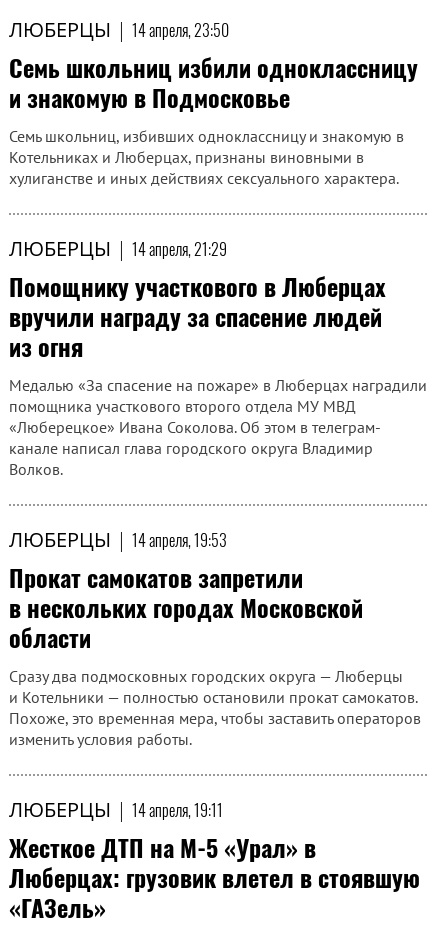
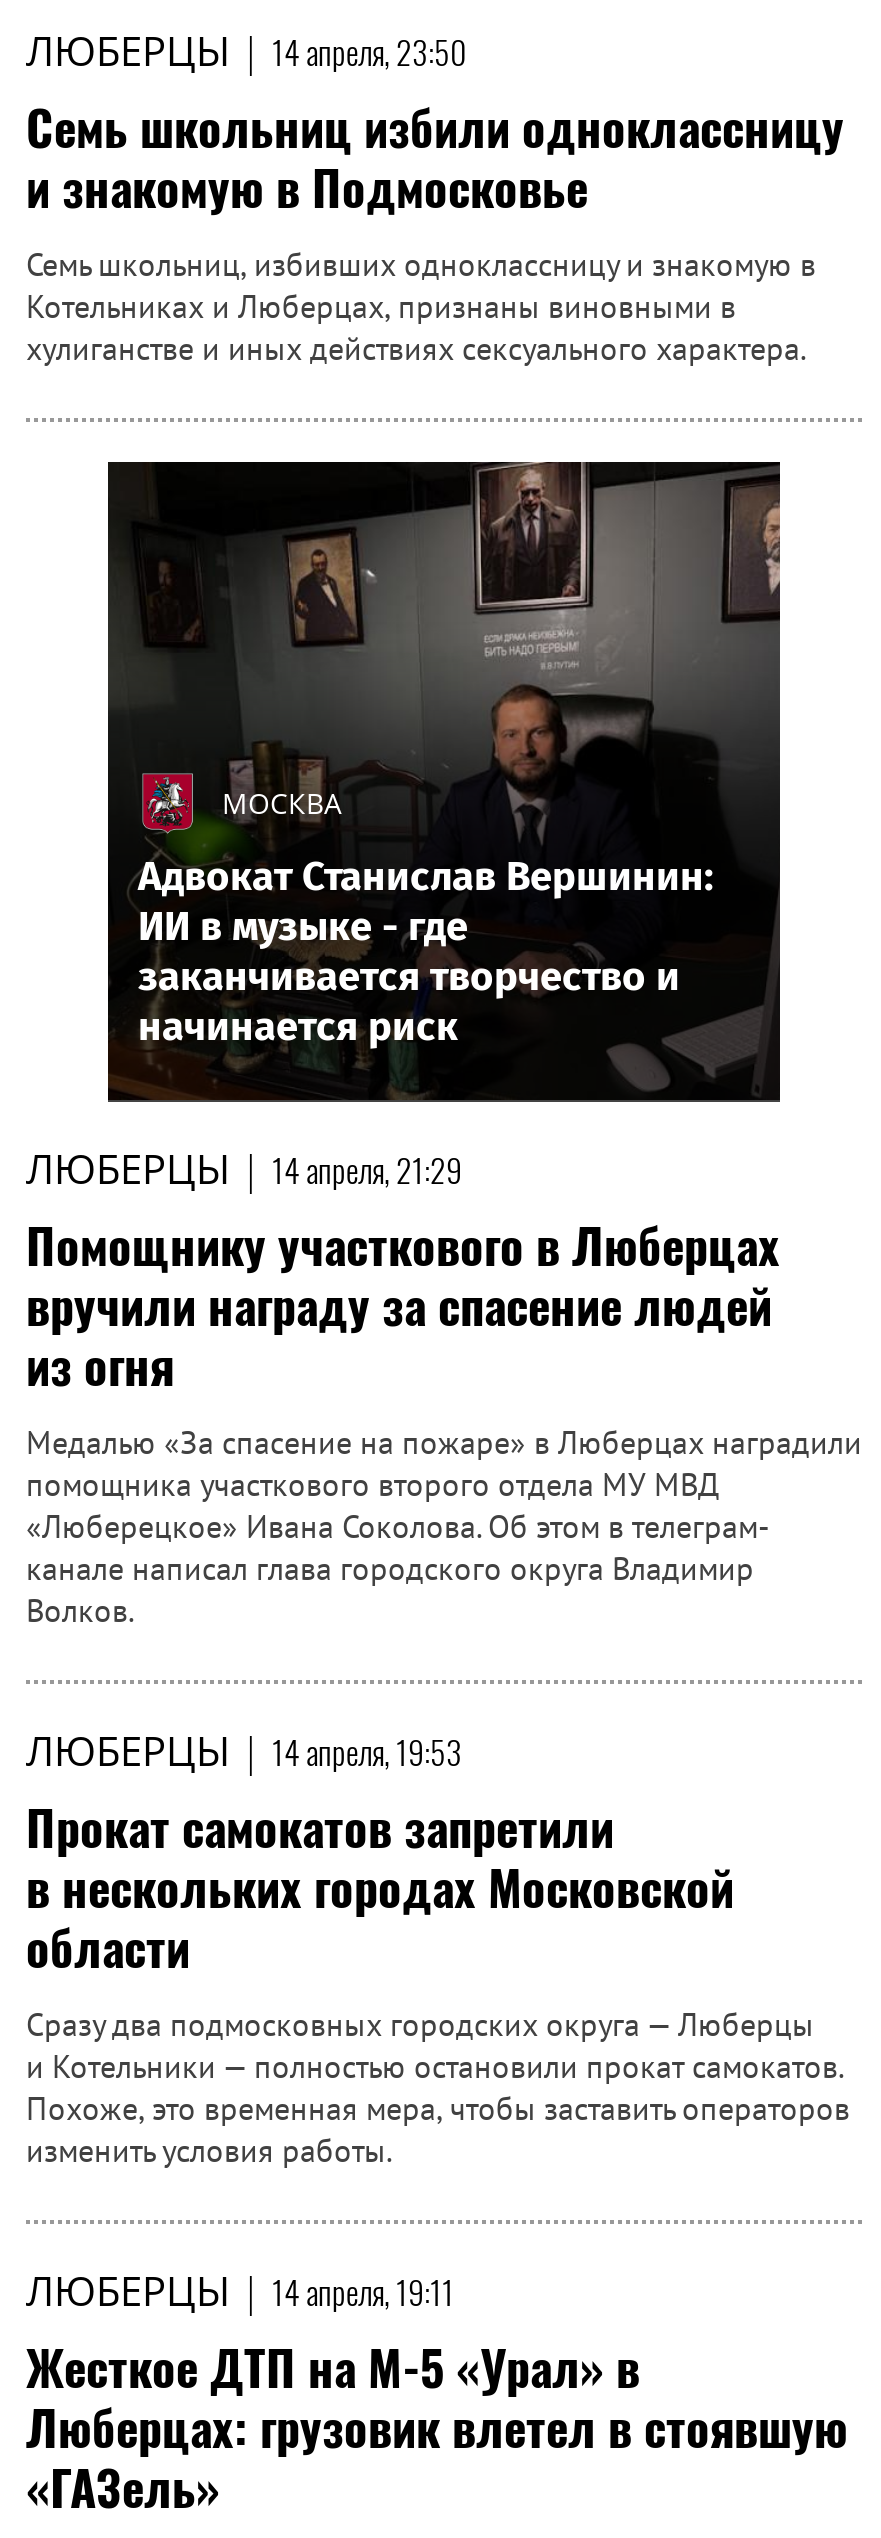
none -> [106,460,782,1102] [image] | МОСКВА | Адвокат Станислав Вершинин: | ИИ в музыке - где | заканчивается творчество и | начинается риск

